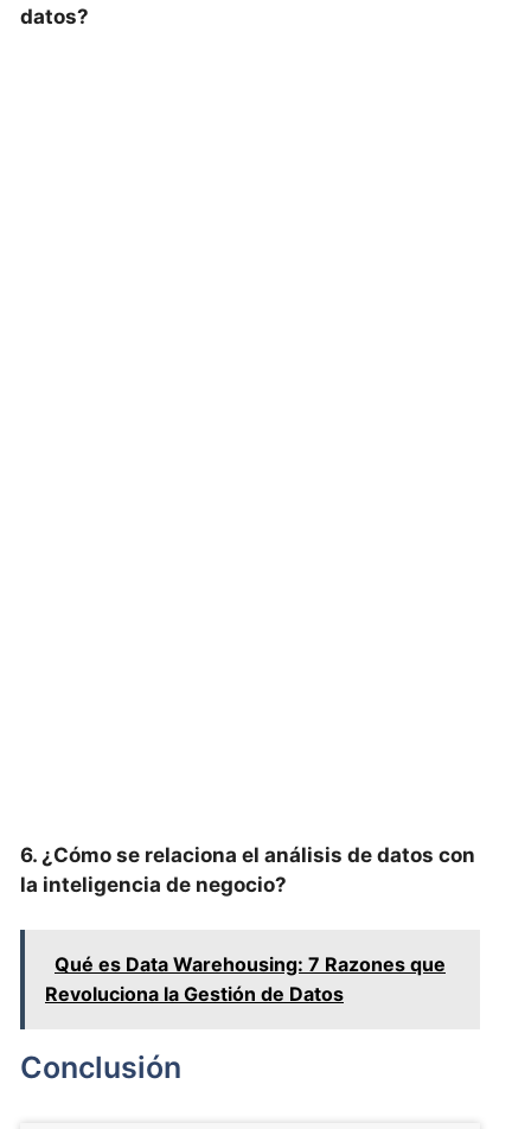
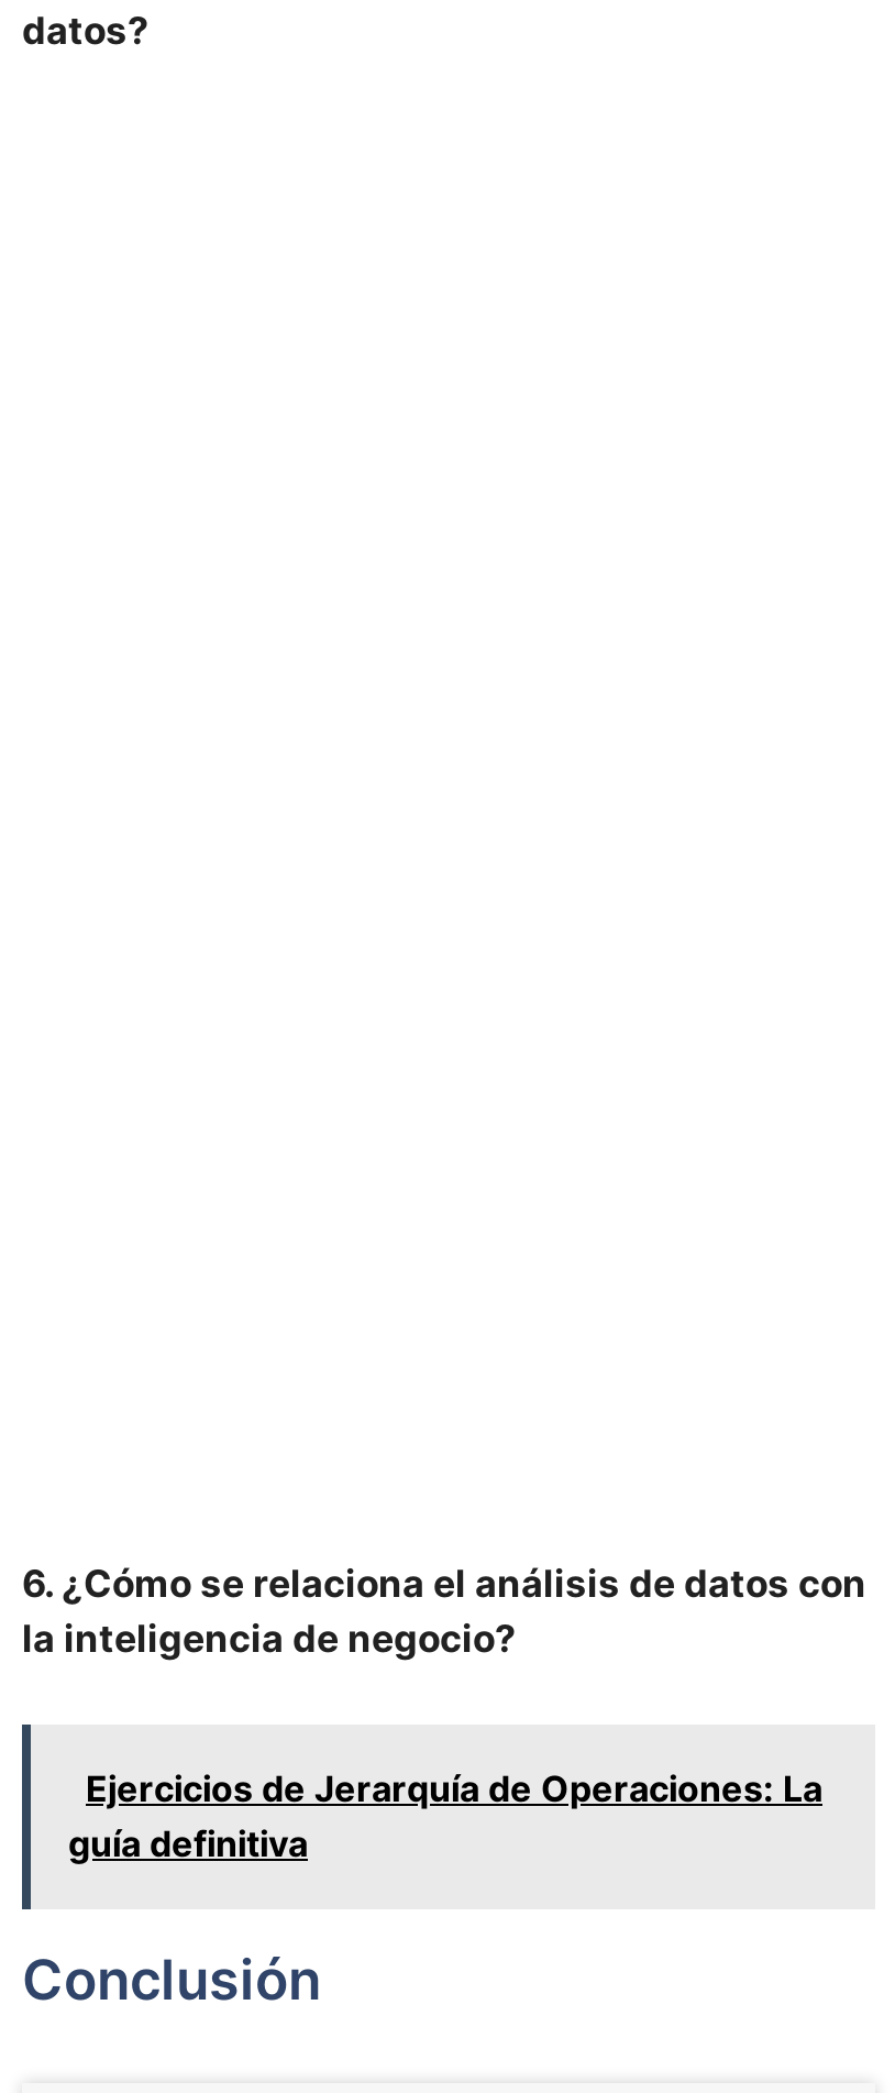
[45,952,446,1006] Qué es Data Warehousing: 7 Razones que | Revoluciona la Gestión de Datos -> [68,1767,822,1866] Ejercicios de Jerarquía de Operaciones: La | guía definitiva

